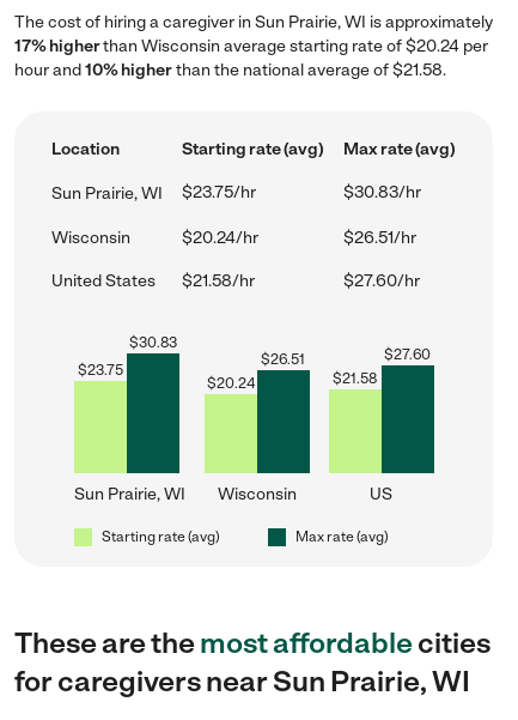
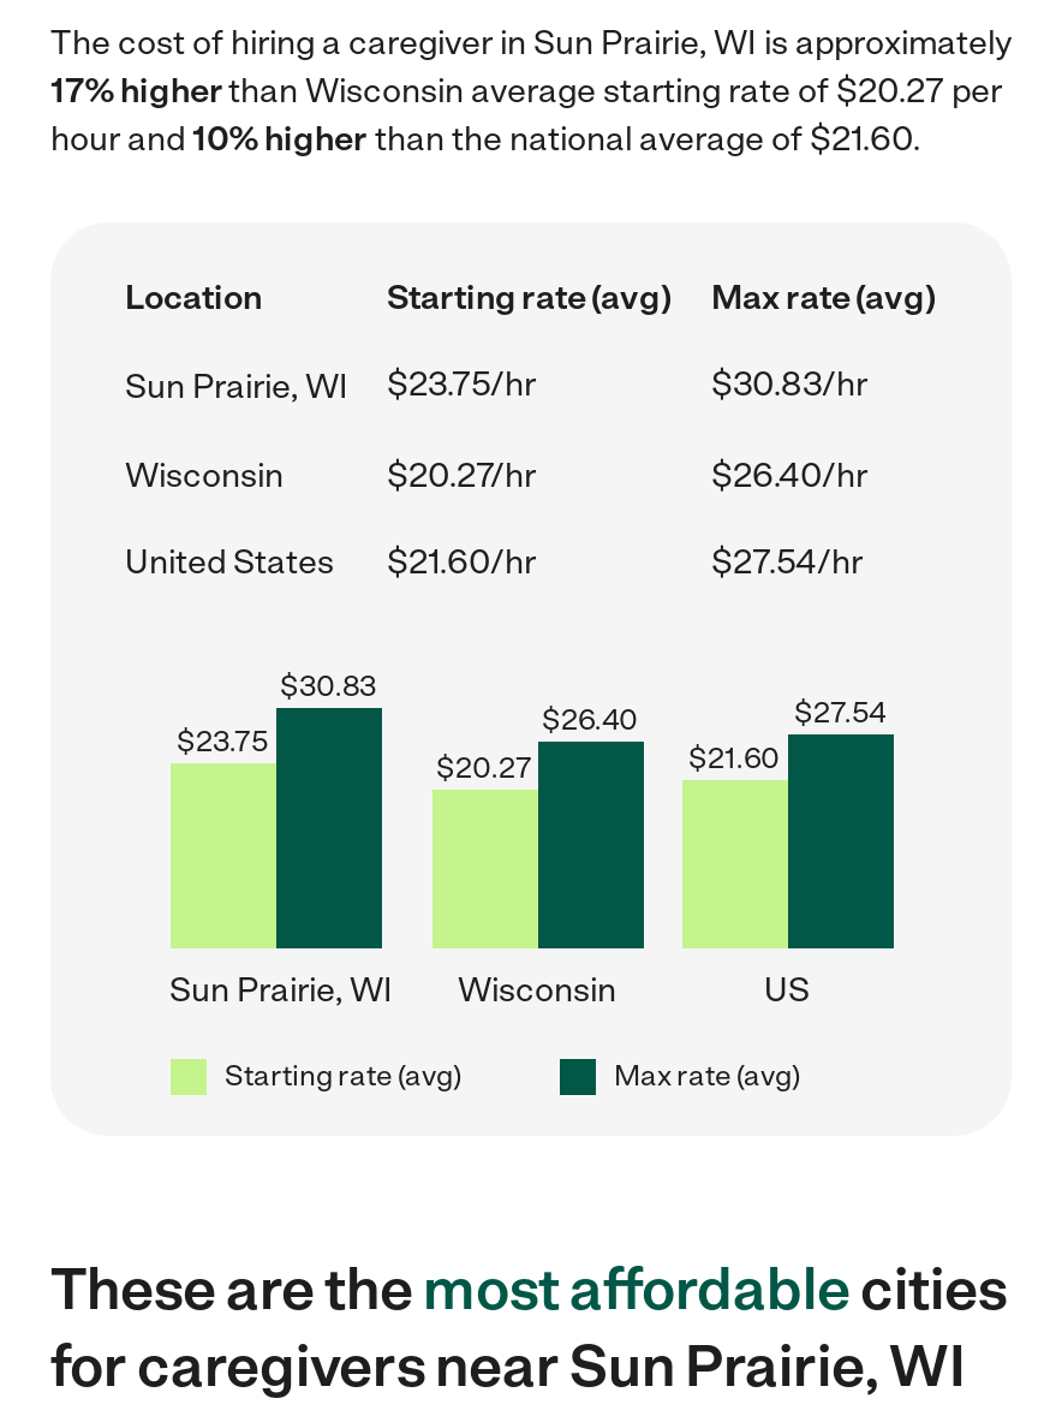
[14,36,488,56] 17% higherthan Wisconsin average starting rate of $20.24 per -> [50,71,1002,112] 17% higherthan Wisconsin average starting rate of $20.27 per
[14,60,446,80] hour and 10% higher than the national average of $21.58. -> [50,119,920,160] hour and 10% higher than the national average of $21.60.
[182,228,416,248] $20.24/hr | $26.51/hr -> [387,456,867,496] $20.27/hr | $26.40/hr
[182,271,420,291] $21.58/hr | $27.60/hr -> [387,542,863,583] $21.60/hr | $27.54/hr
[261,351,305,368] $26.51 -> [542,703,638,737] $26.40
[384,346,431,363] $27.60 -> [794,696,885,730] $27.54
[206,375,254,392] $20.24 -> [436,751,532,785] $20.27
[333,370,377,387] $21.58 -> [688,742,780,775] $21.60

